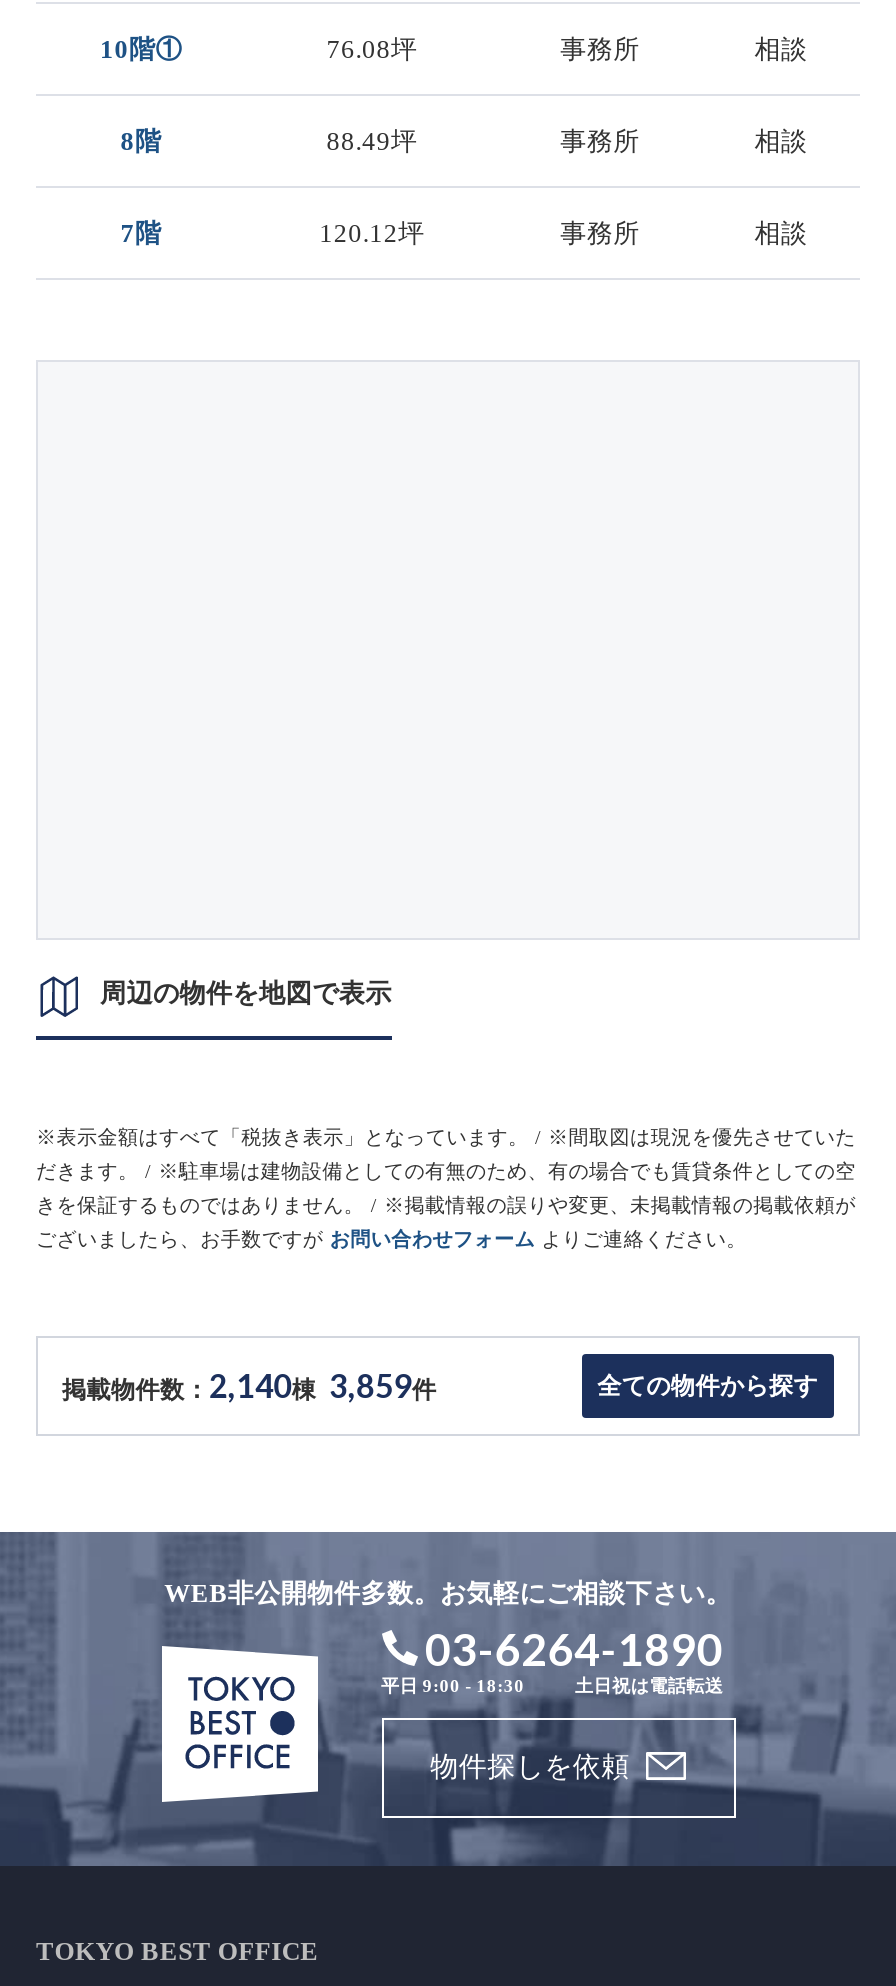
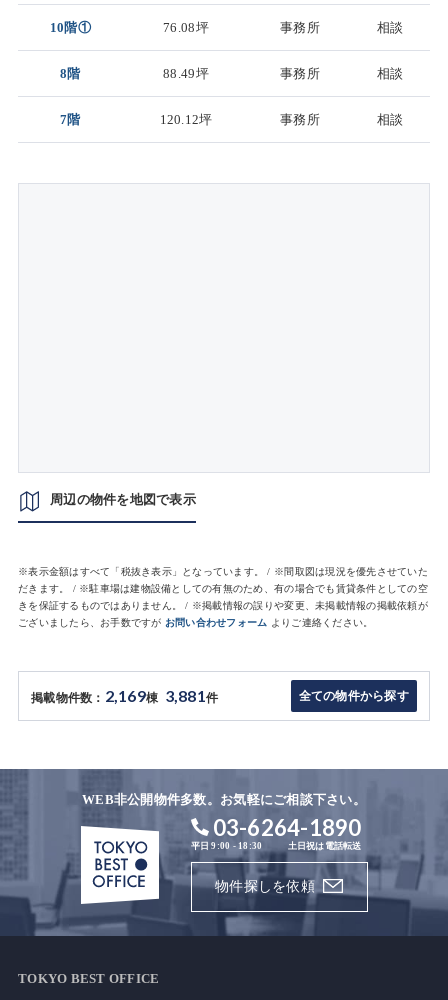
[62,1367,436,1405] 掲載物件数：2,140棟3,859件 -> [31,686,218,705] 掲載物件数：2,169棟3,881件

